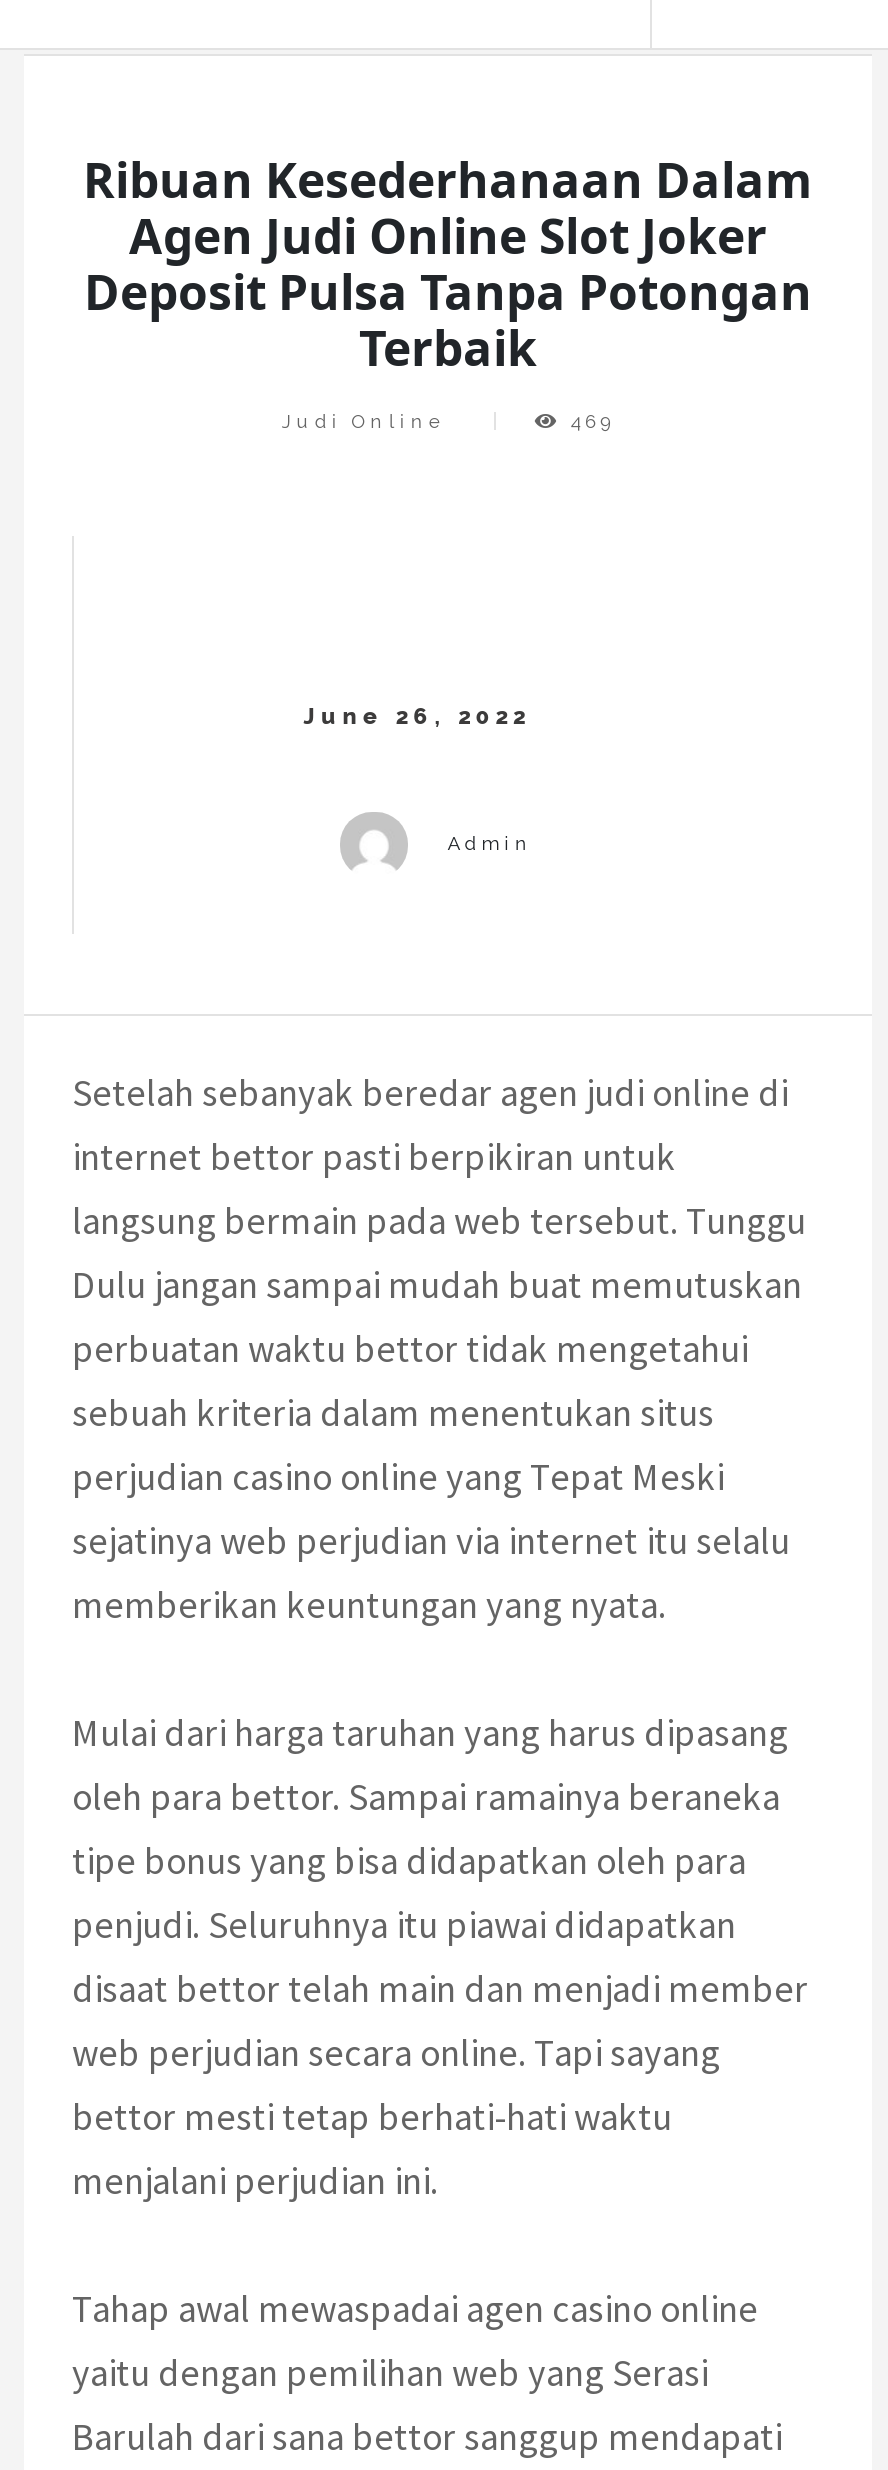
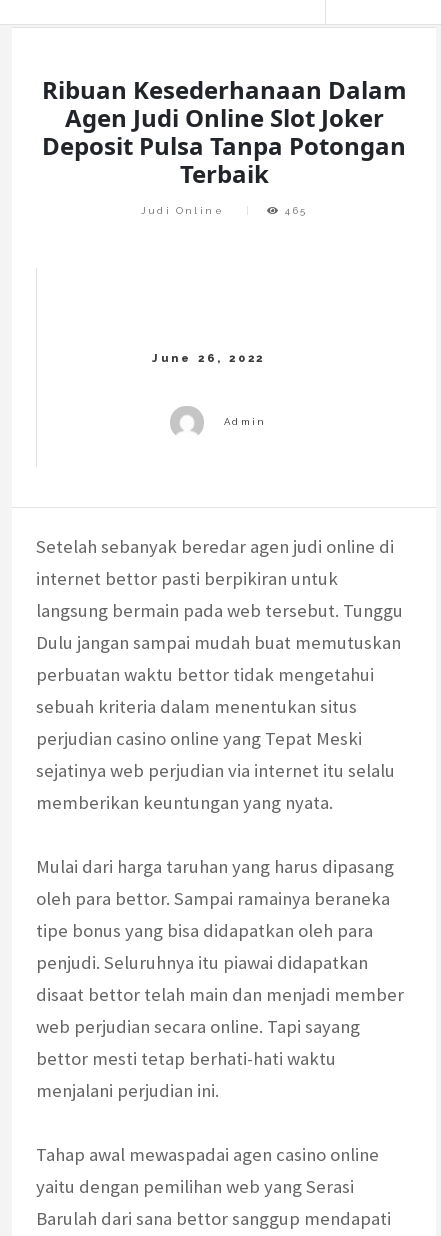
[562,410,615,432] 469 -> [281,205,307,216] 465

